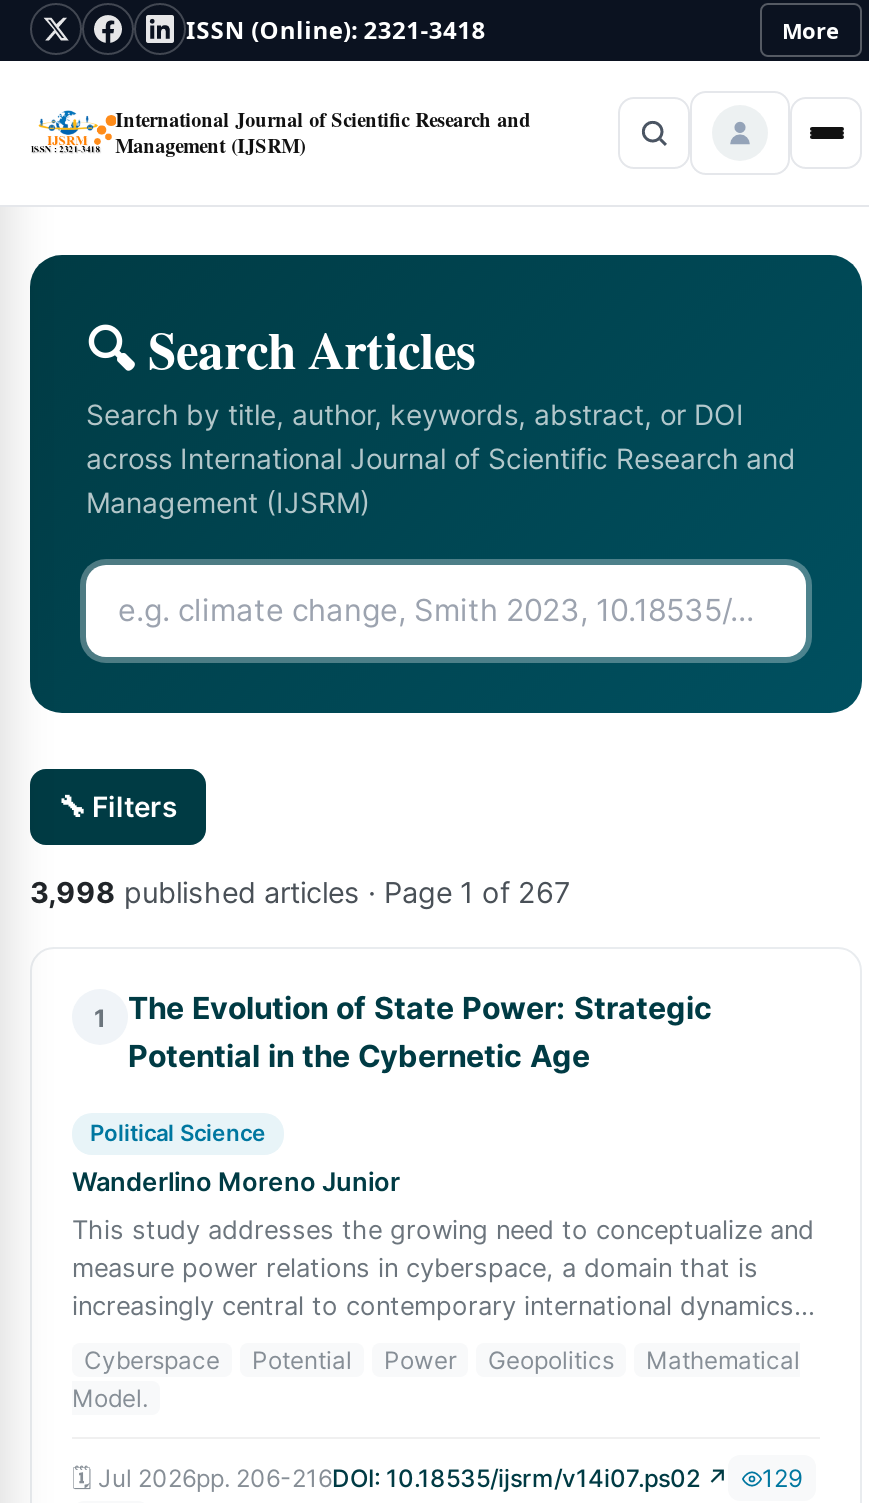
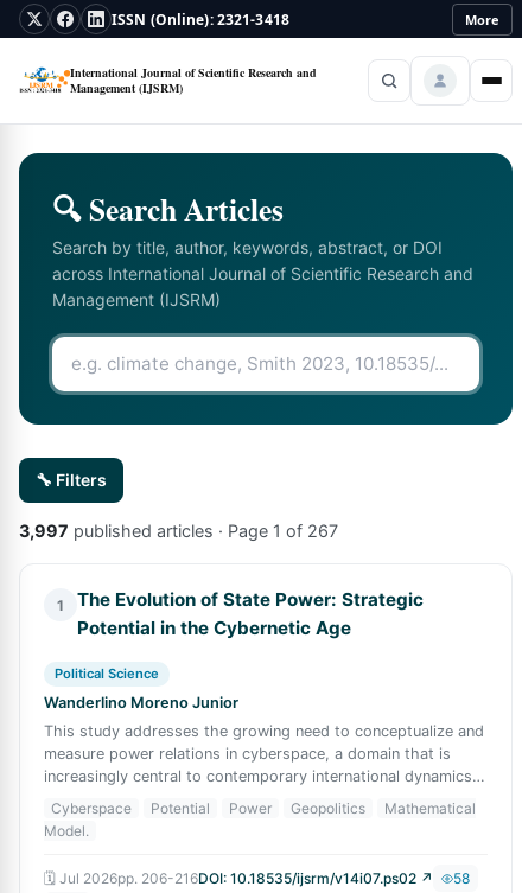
[30,875,570,909] 3,998 published articles · Page 1 of 267 -> [19,521,338,541] 3,997 published articles · Page 1 of 267
[762,1463,802,1493] 129 -> [453,869,470,887] 58

